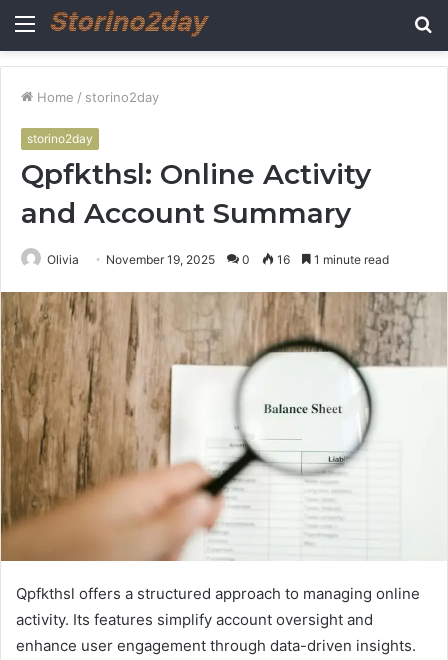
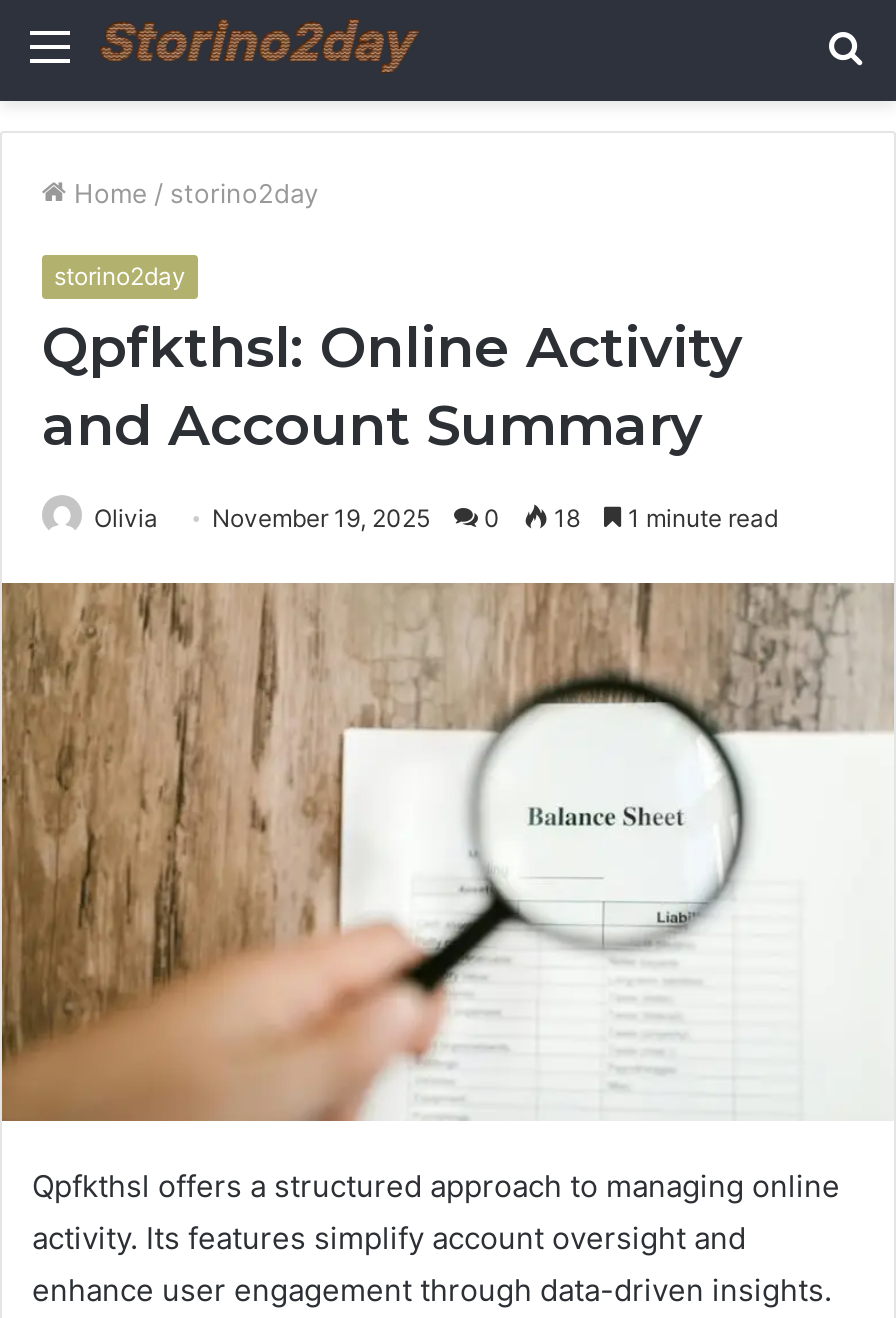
[47,252,389,267] Olivia November 19, 2025 0 16 1 minute read -> [94,503,778,533] Olivia November 19, 2025 0 18 1 minute read

